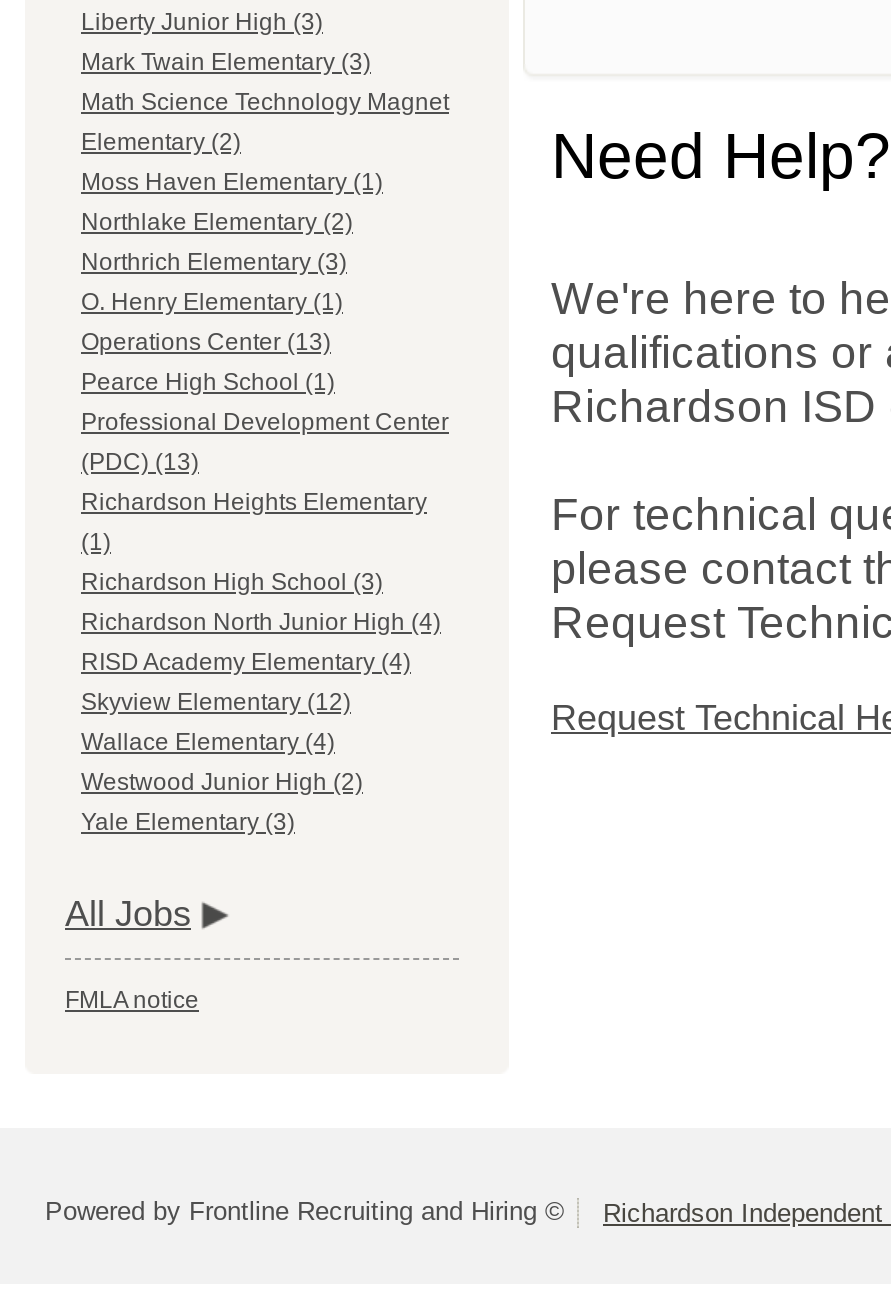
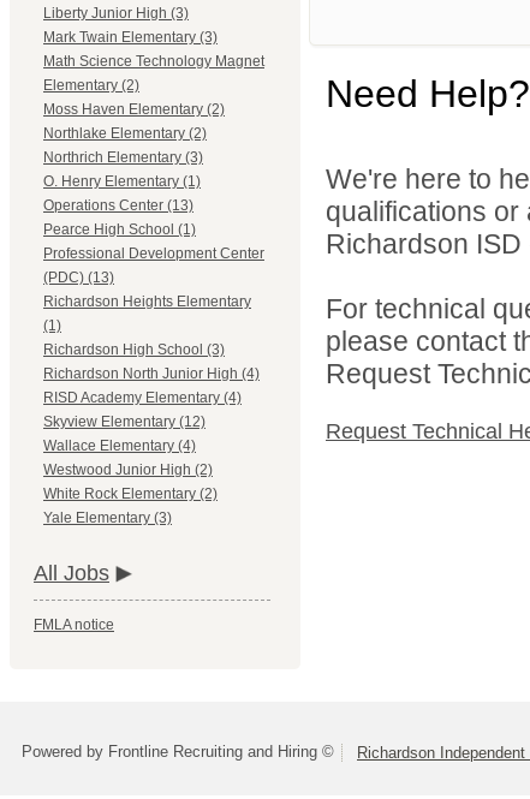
[81,169,383,197] Moss Haven Elementary (1) -> [43,101,225,118] Moss Haven Elementary (2)
none -> [43,486,218,503] White Rock Elementary (2)

